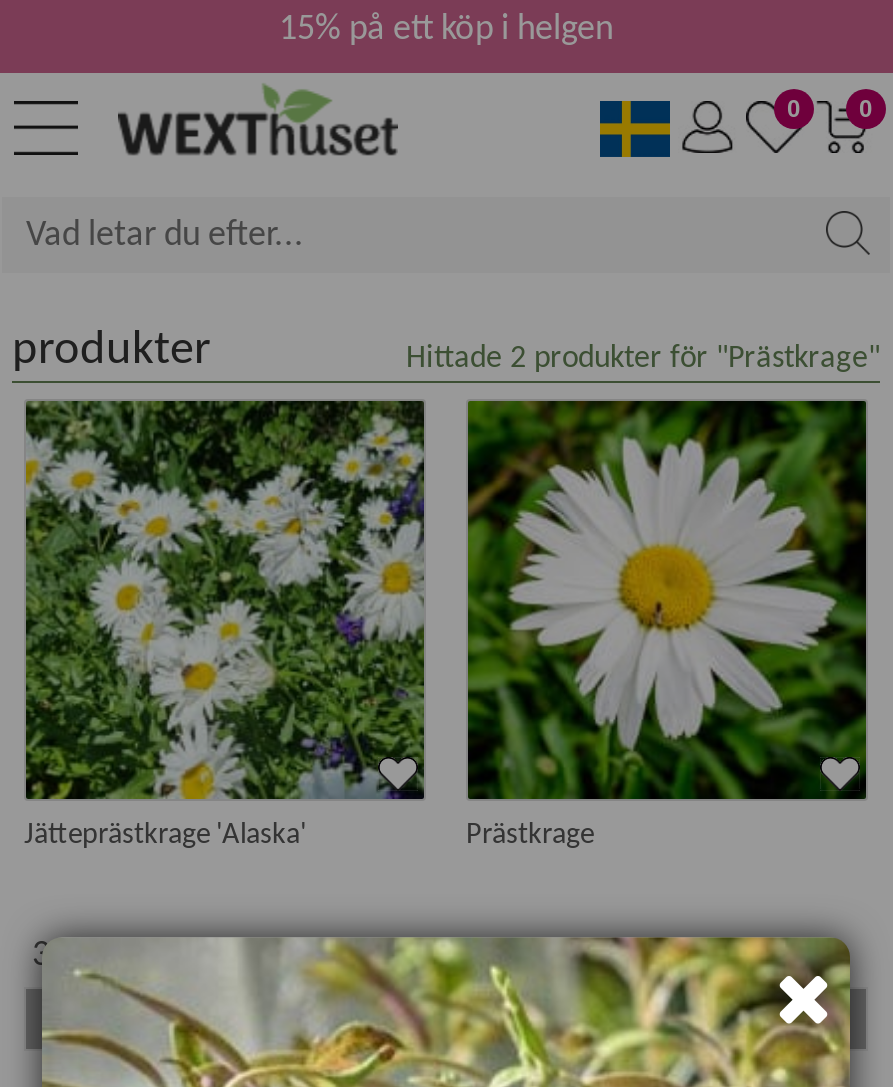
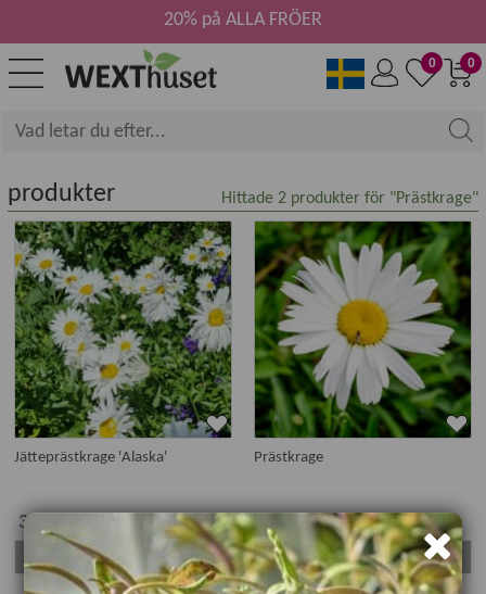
[279,11,613,49] 15% på ett köp i helgen -> [164,10,322,30] 20% på ALLA FRÖER

